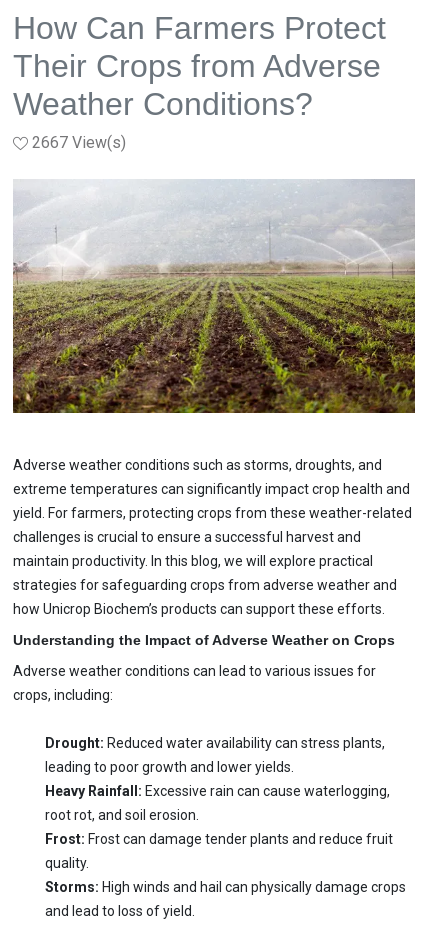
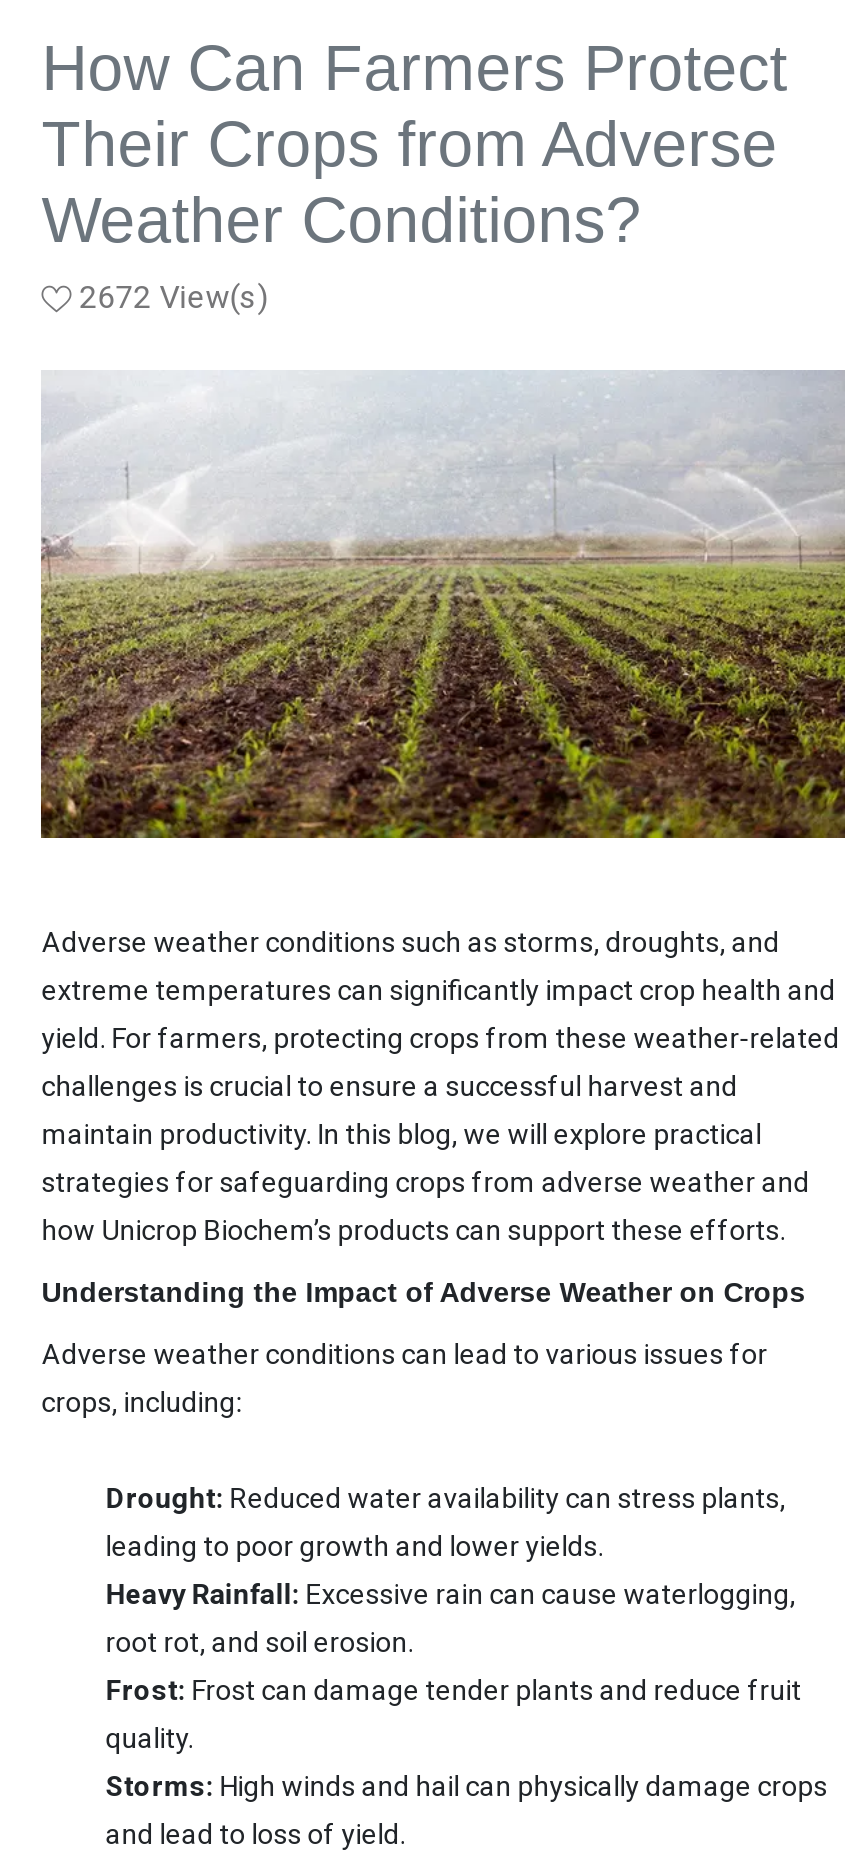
[32,133,126,152] 2667 View(s) -> [79,278,267,316] 2672 View(s)

